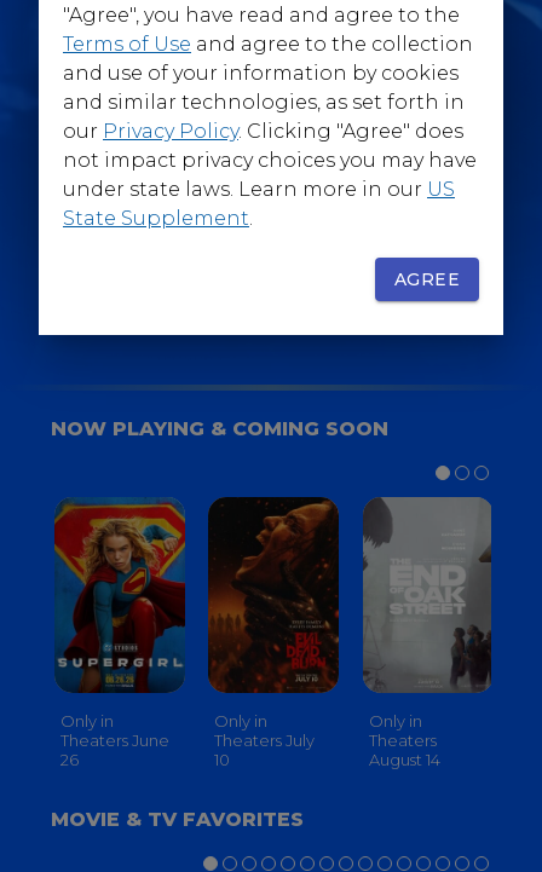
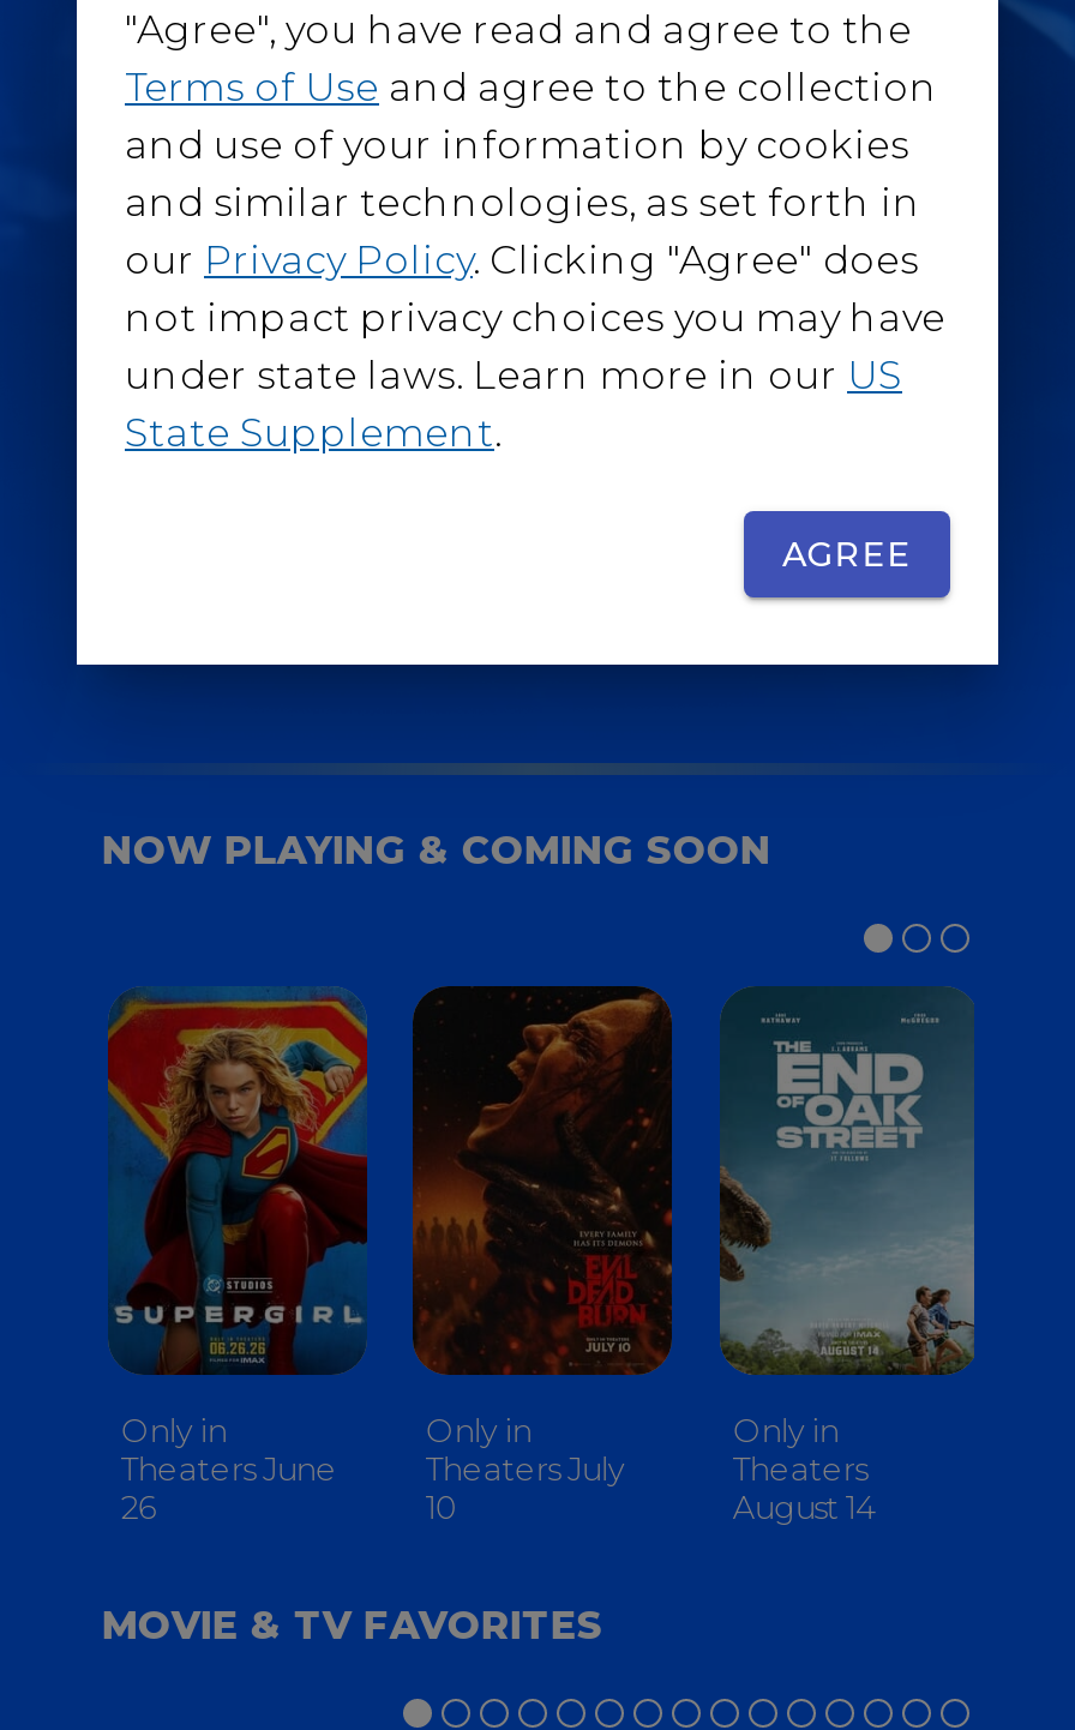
[363,497,492,693] [image] -> [720,986,977,1375] [image]

